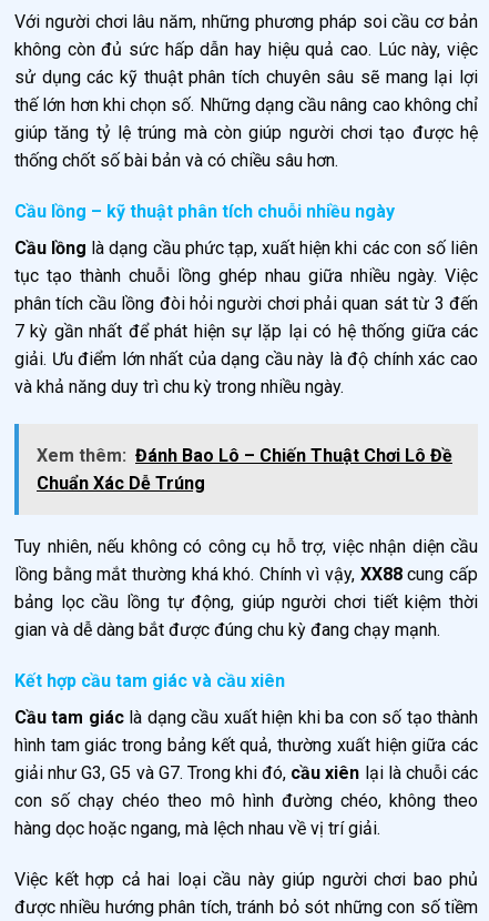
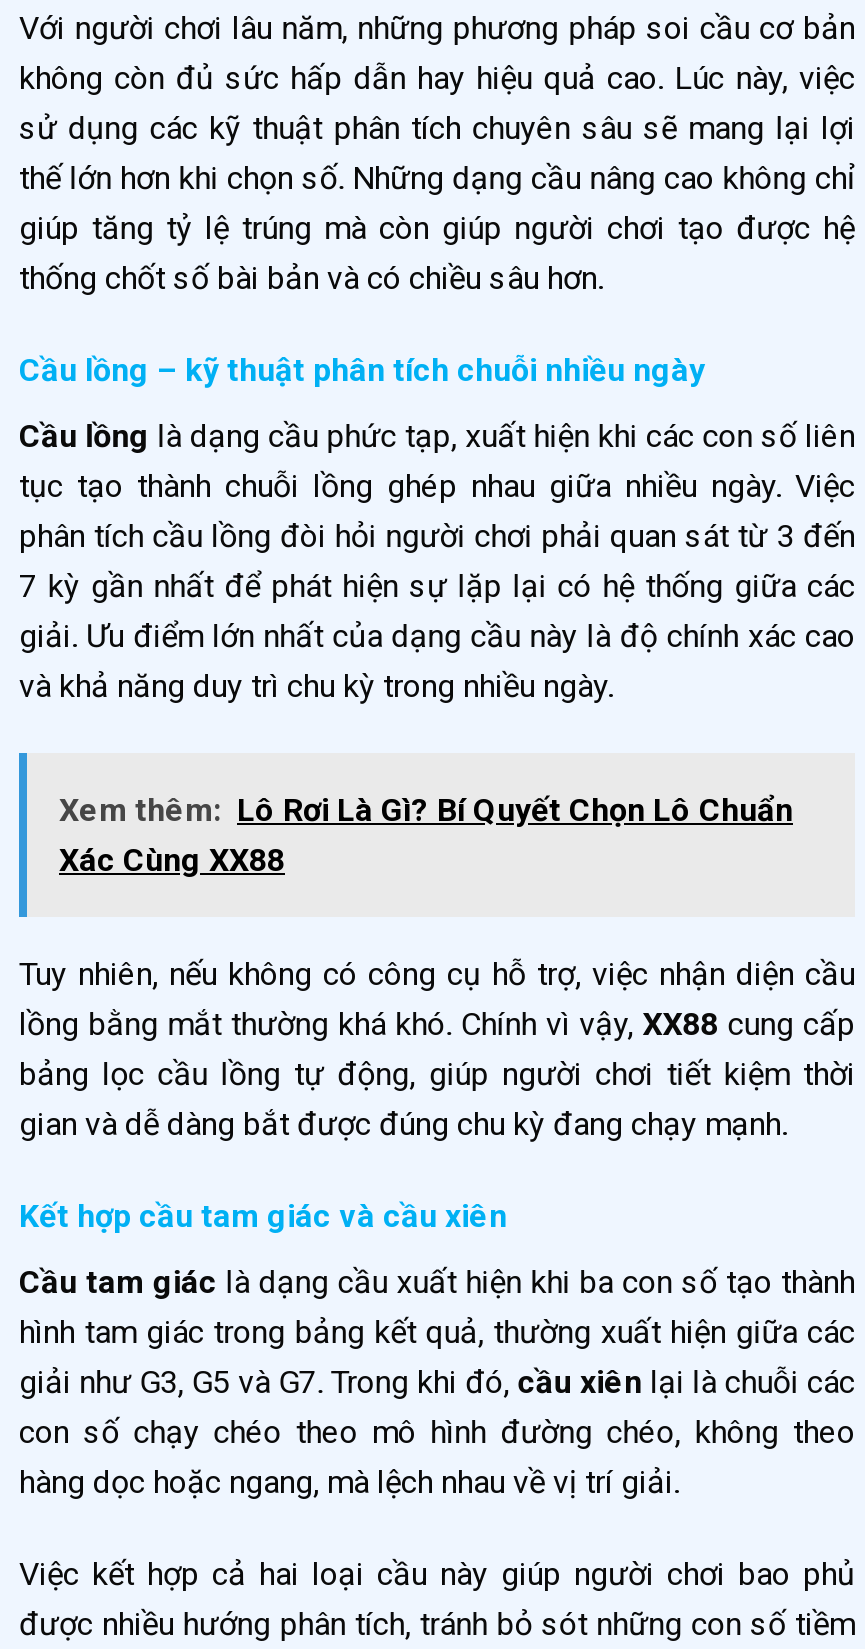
[37,445,452,494] Xem thêm: Đánh Bao Lô – Chiến Thuật Chơi Lô Đề | Chuẩn Xác Dễ Trúng -> [59,791,793,879] Xem thêm: Lô Rơi Là Gì? Bí Quyết Chọn Lô Chuẩn | Xác Cùng XX88

